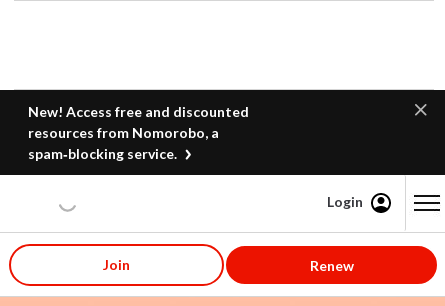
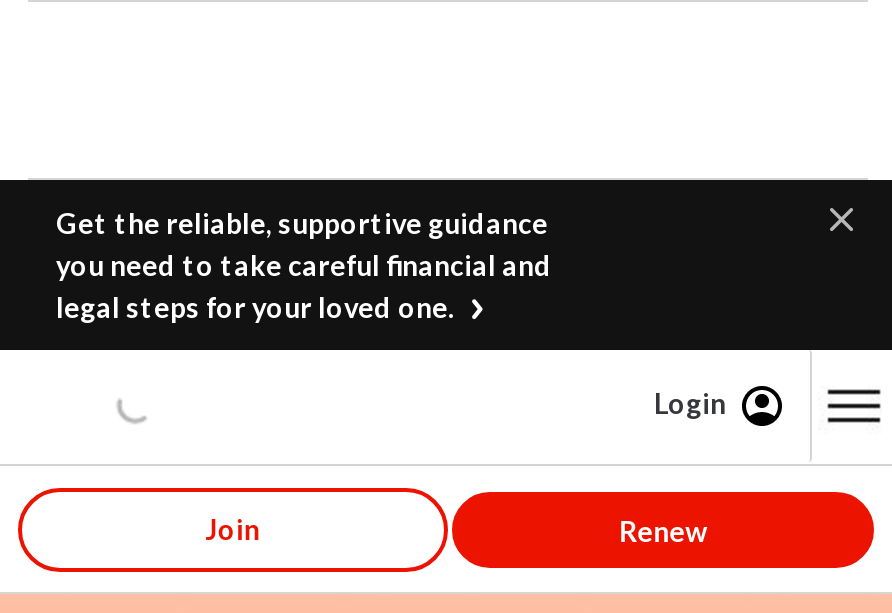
[28,103,249,162] New! Access free and discounted | resources from Nomorobo, a | spam‑blocking service. -> [56,206,552,324] Get the reliable, supportive guidance | you need to take careful financial and | legal steps for your loved one.

